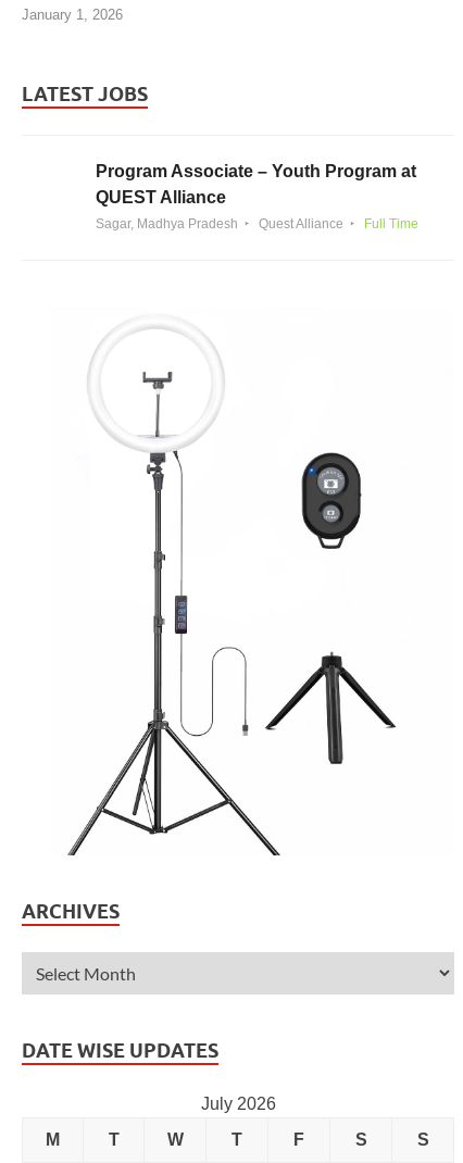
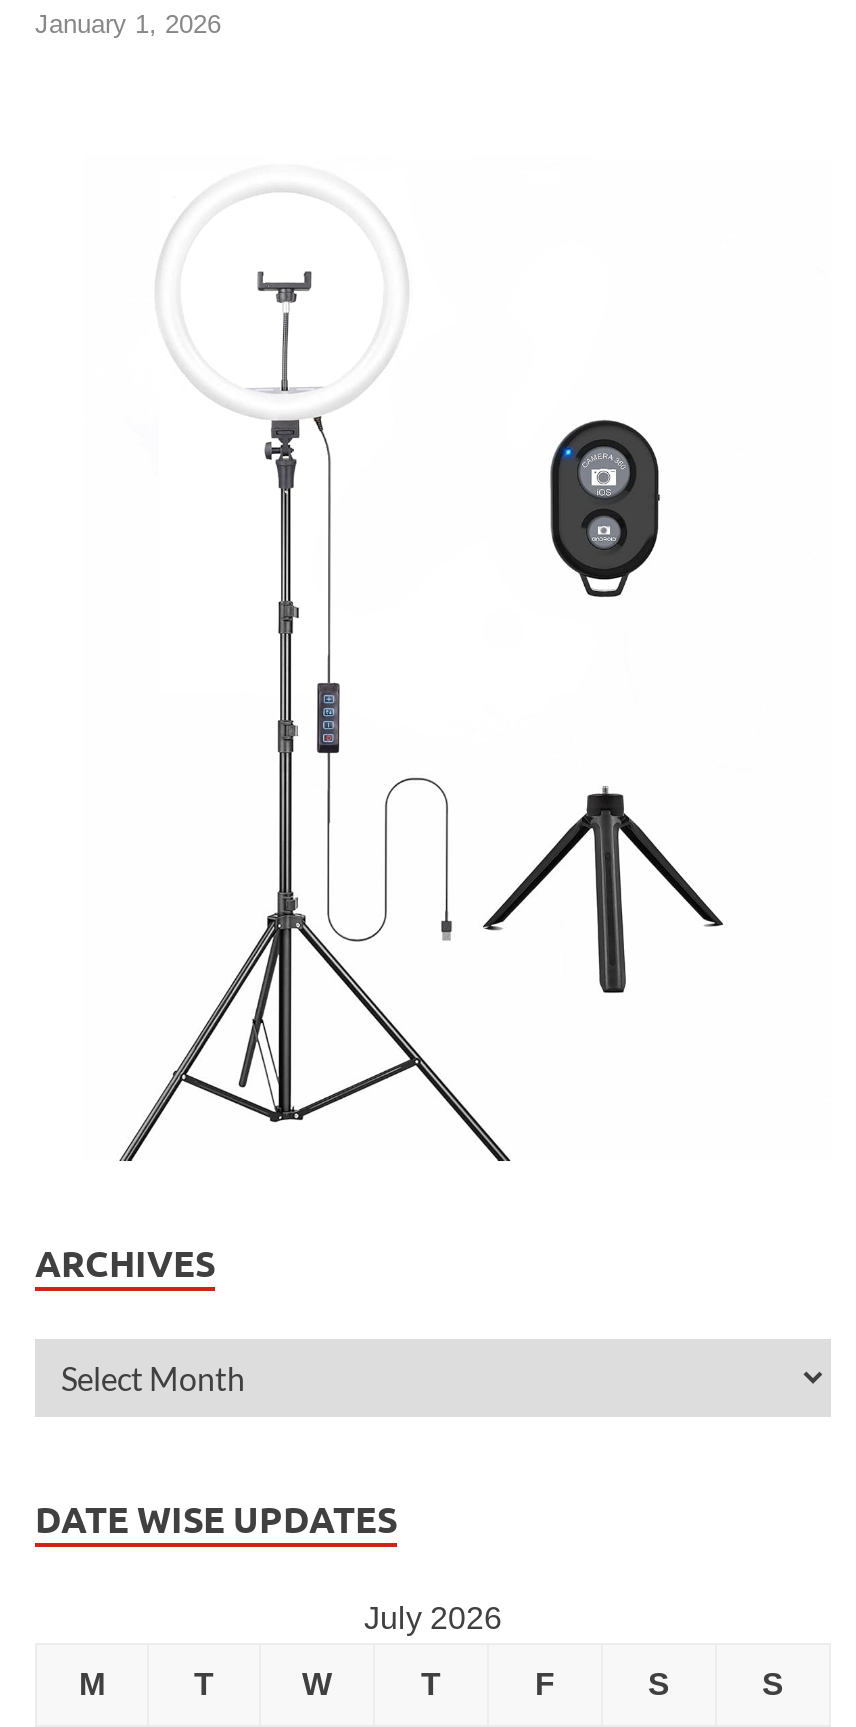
[22,83,418,232] LATEST JOBS | Program Associate – Youth Program at | QUEST Alliance | Sagar, Madhya Pradesh | Quest Alliance | Full Time -> none

